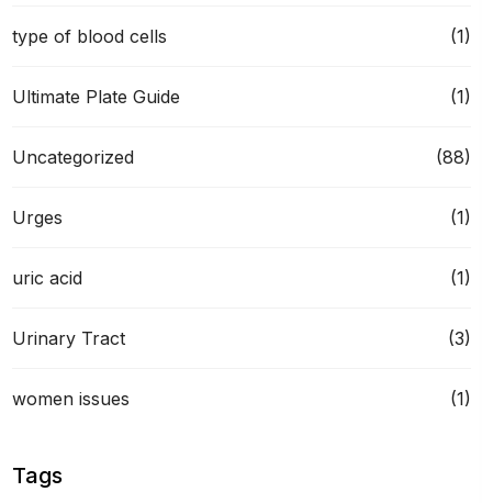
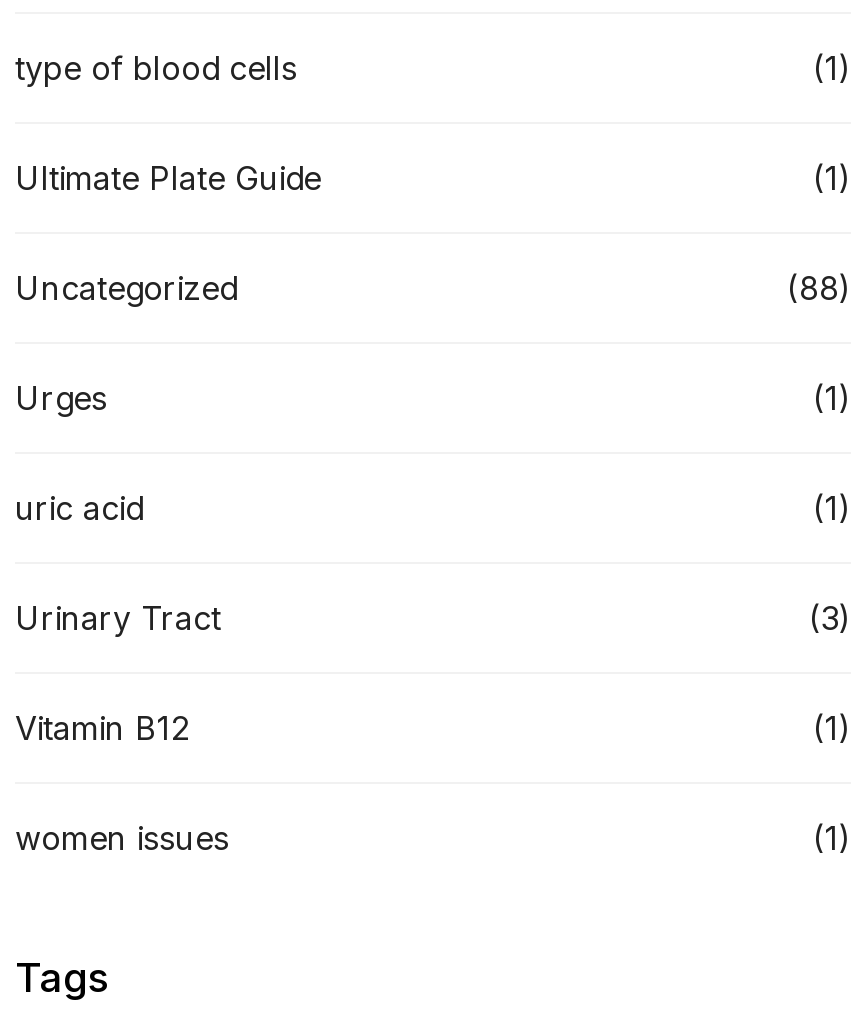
none -> [15,708,851,748] Vitamin B12 | (1)

